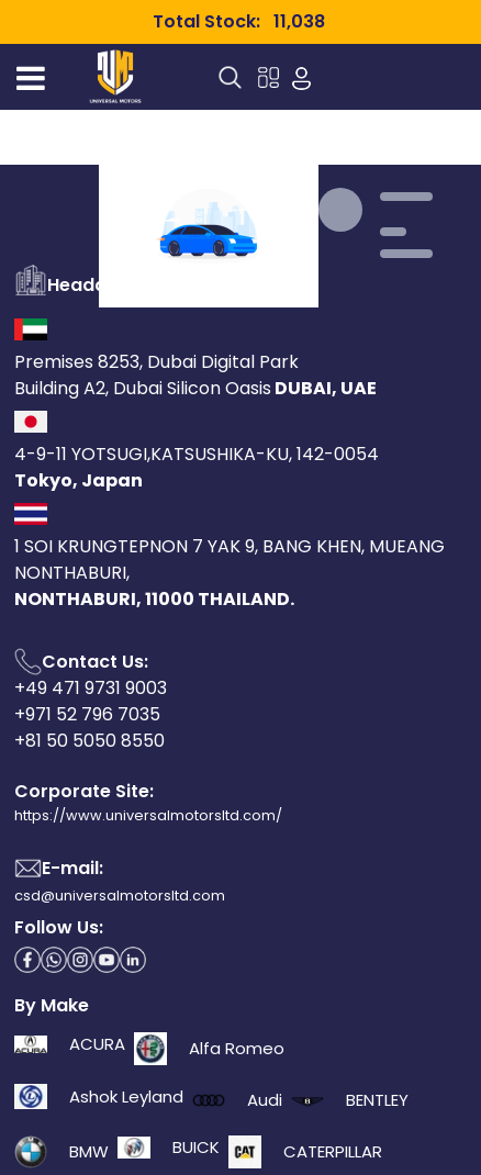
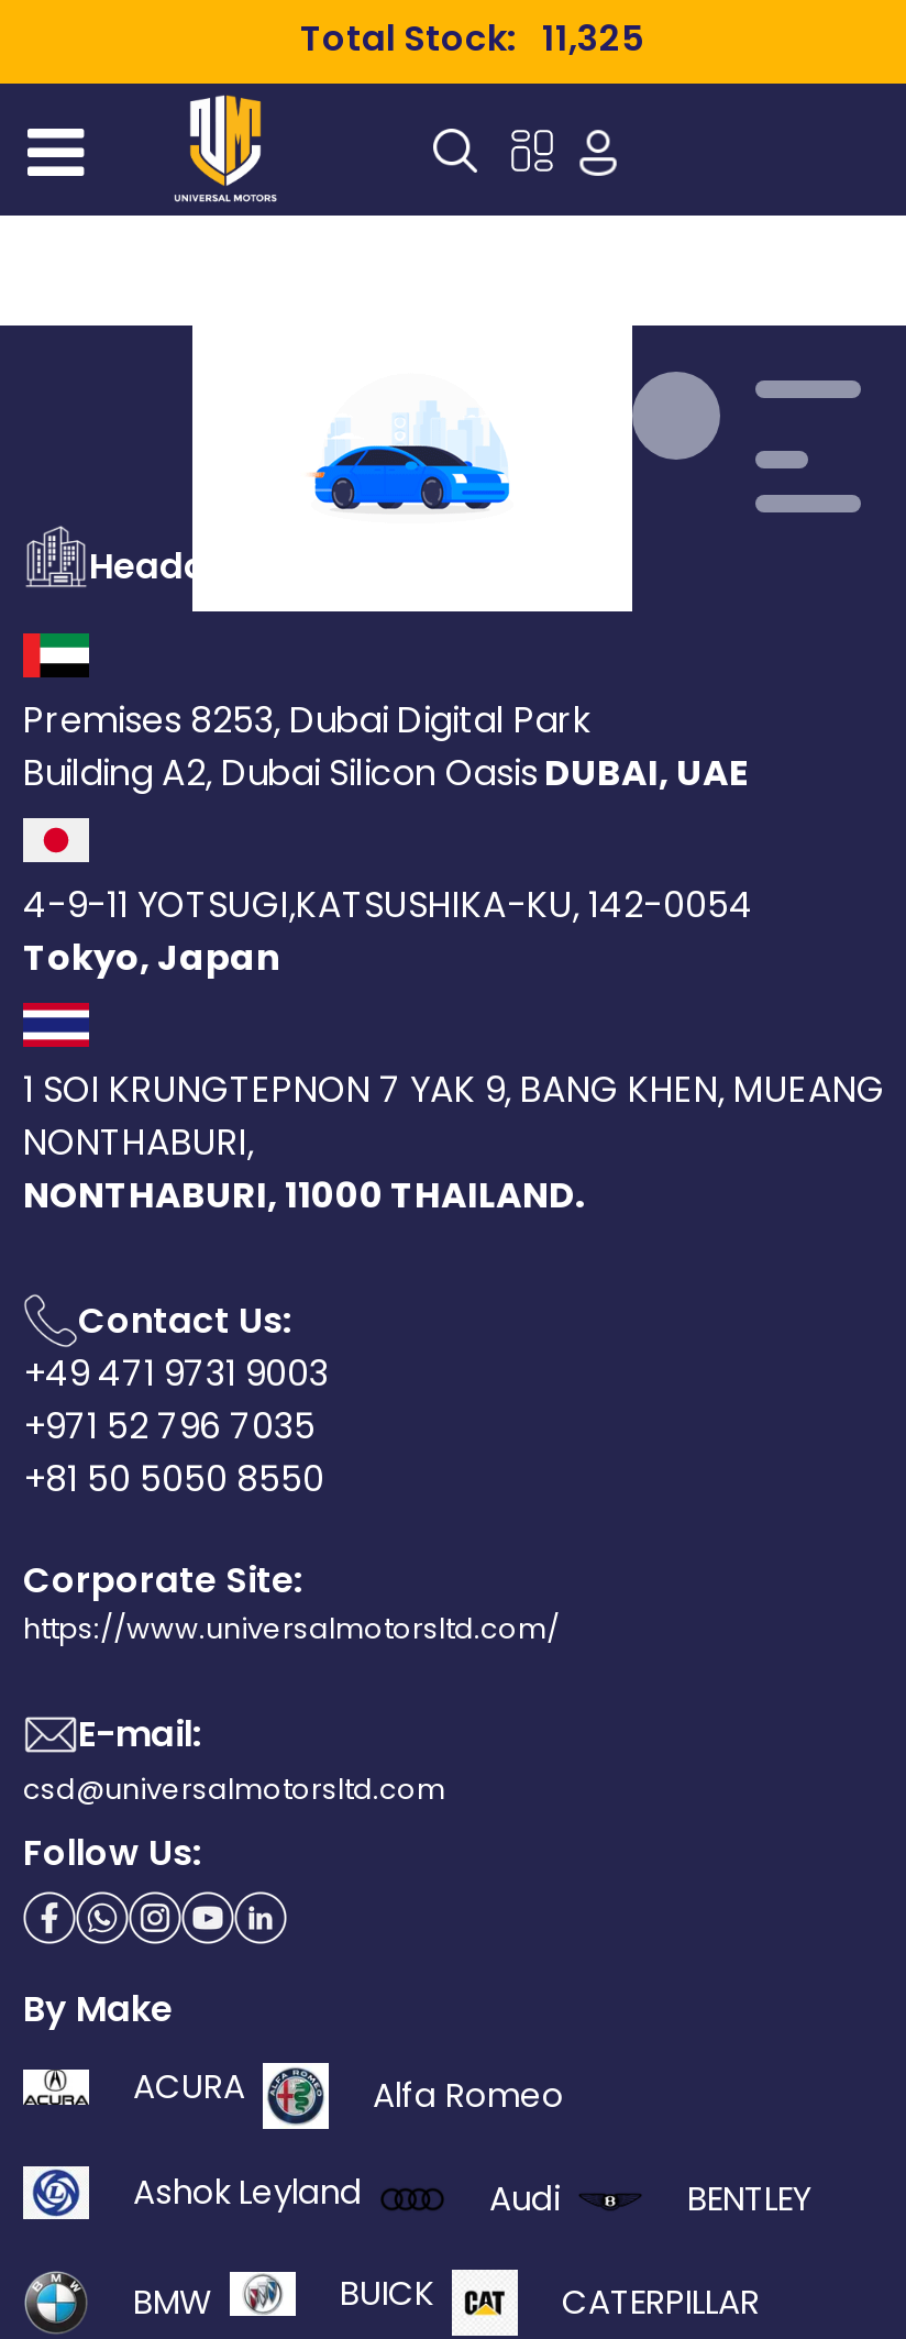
[152,9,325,34] Total Stock: 11,038 -> [300,13,643,64] Total Stock: 11,325

